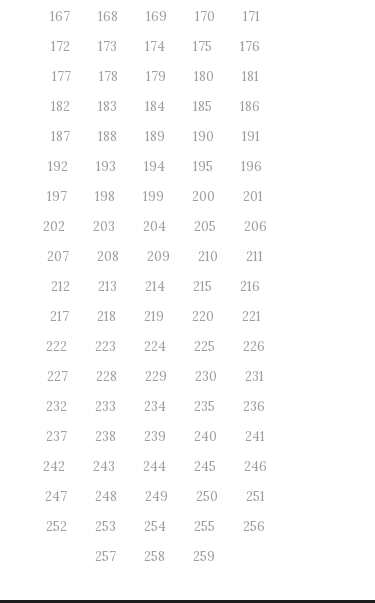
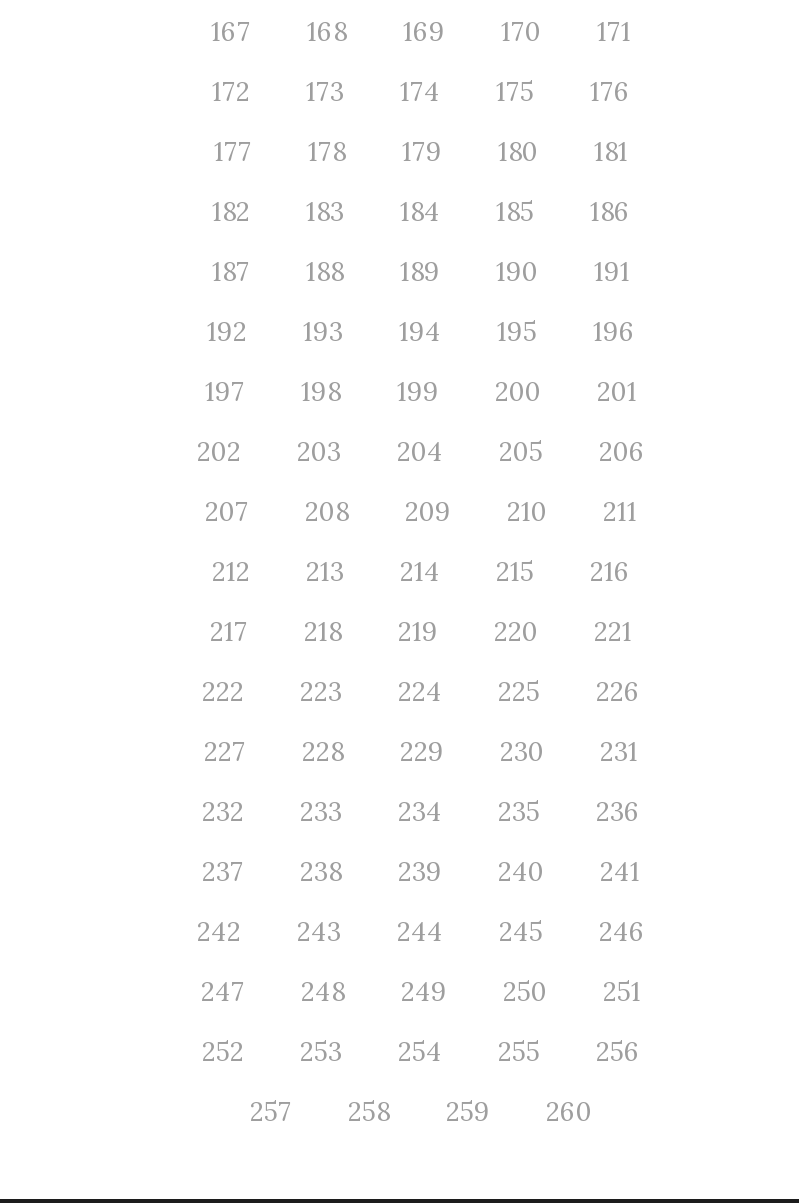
none -> [546,1095,592,1129] 260

